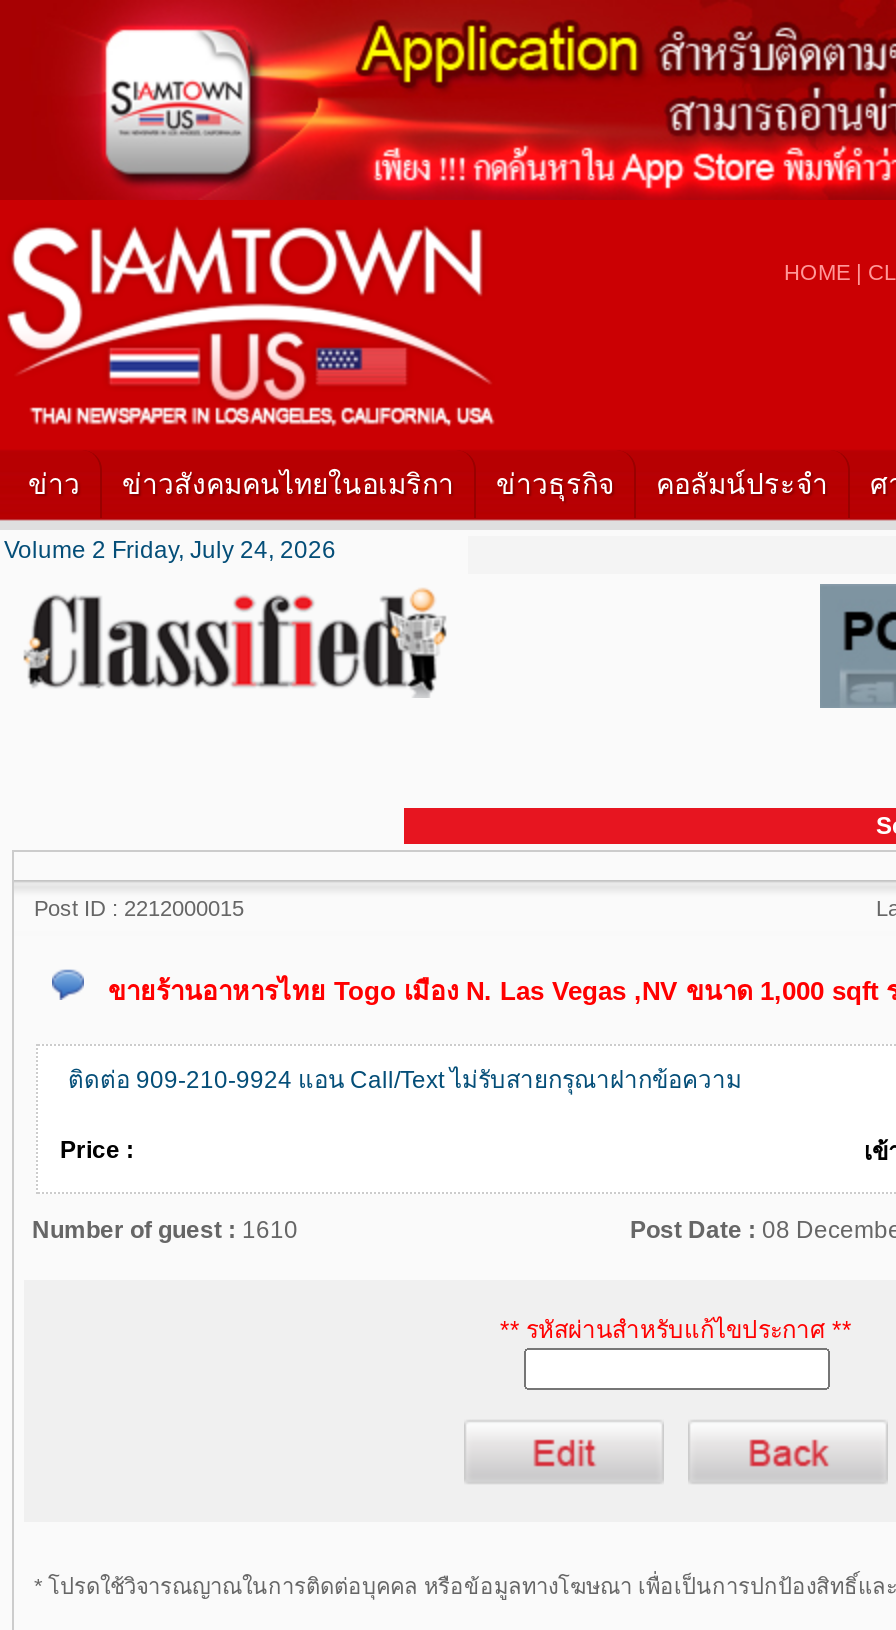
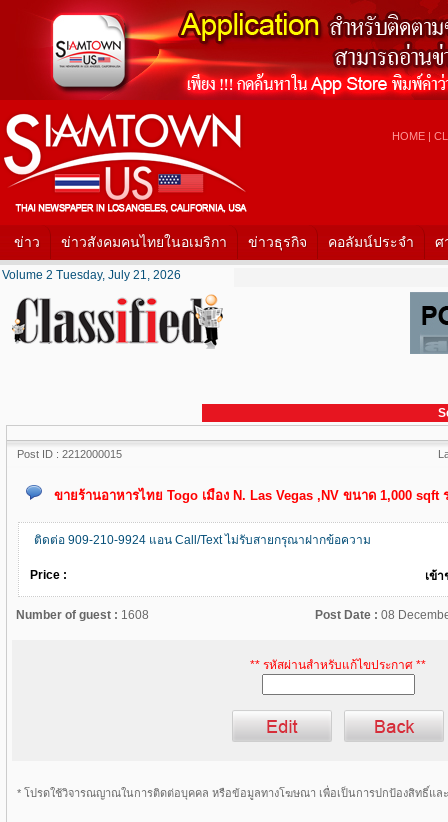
[4,536,336,564] Volume 2 Friday, July 24, 2026 -> [2,268,181,282] Volume 2 Tuesday, July 21, 2026
[32,1216,298,1244] Number of guest : 1610 -> [16,608,149,622] Number of guest : 1608

